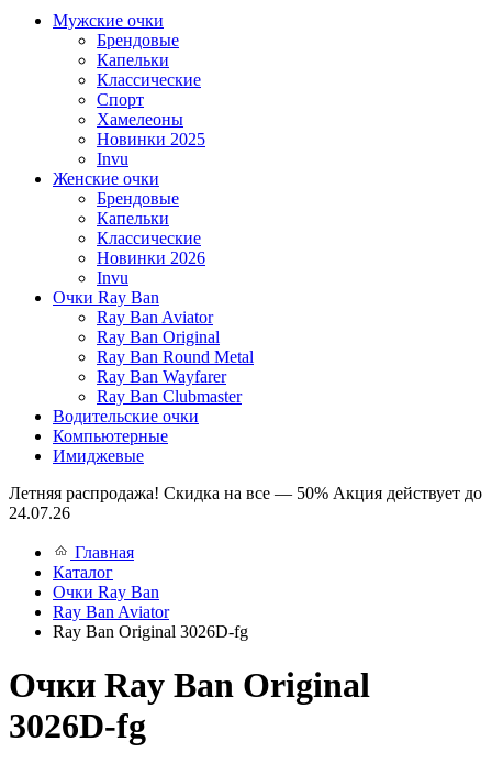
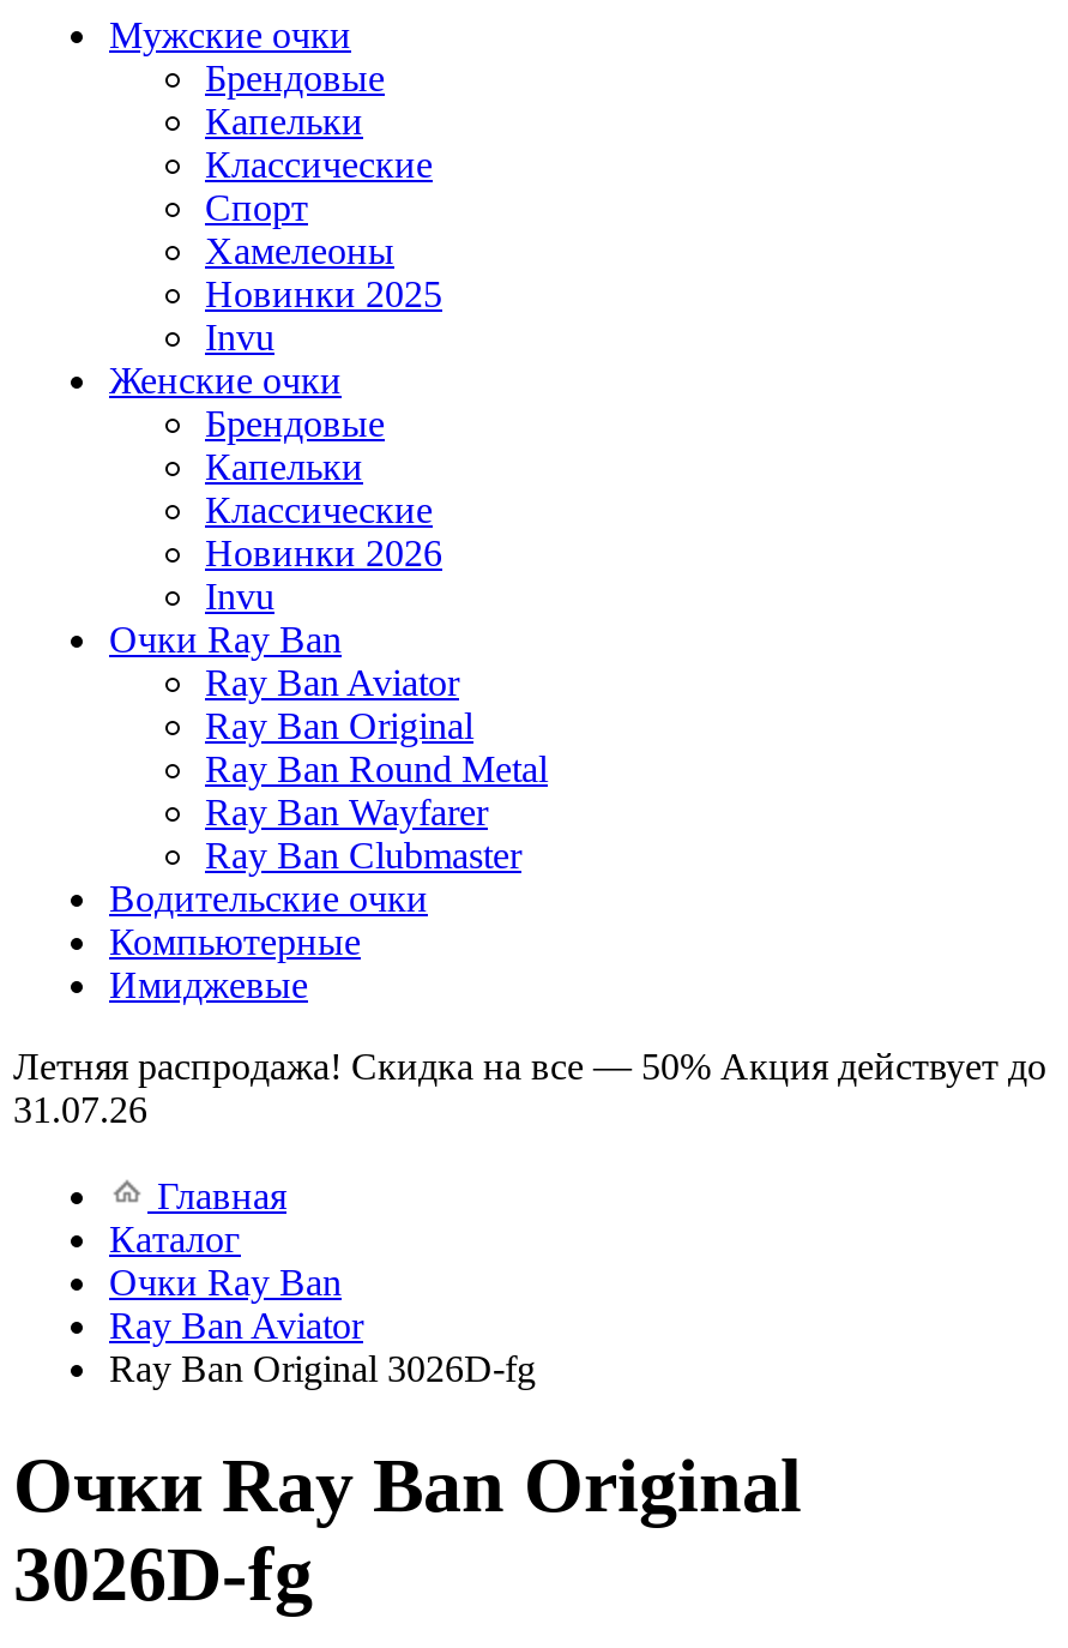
[9,503,70,522] 24.07.26 -> [13,1089,147,1130] 31.07.26

